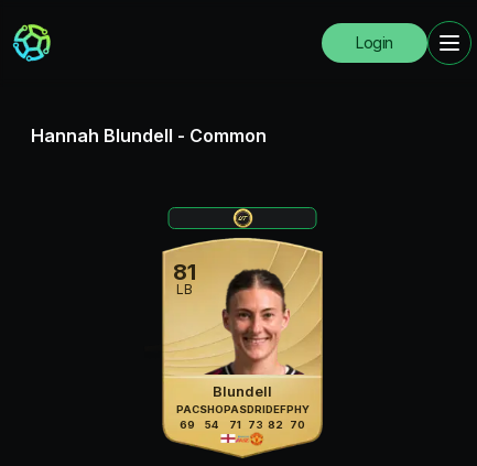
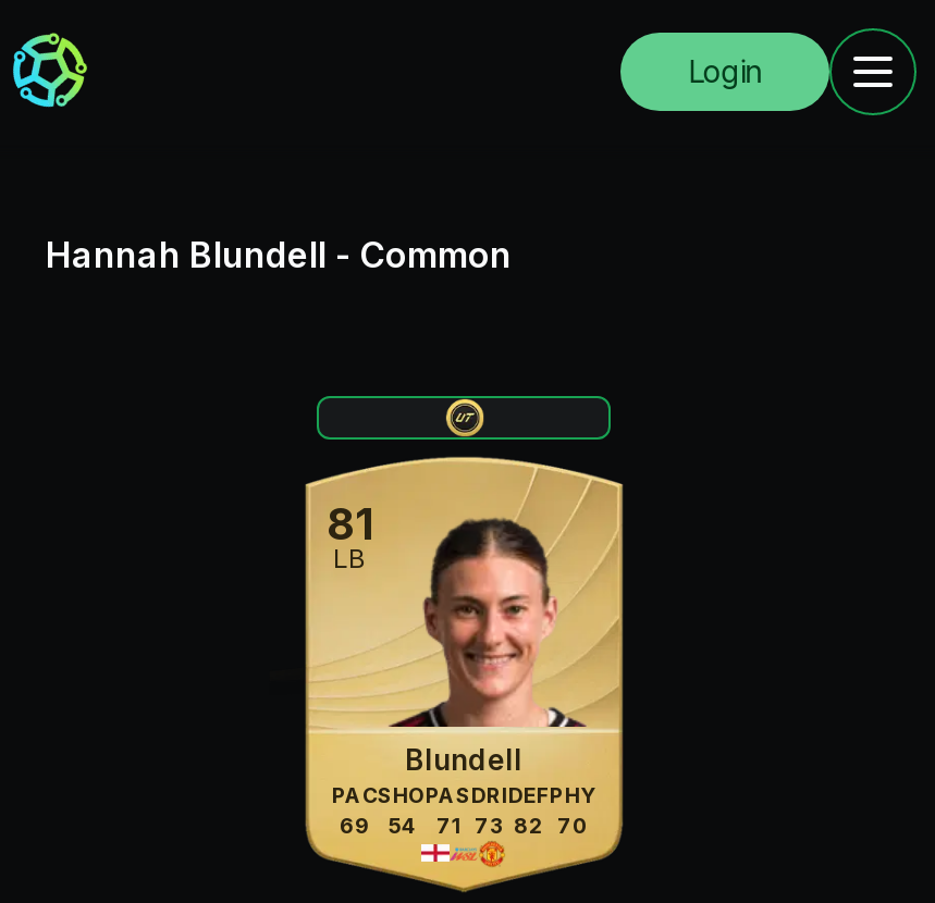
[13,24,50,61] [image] -> [15,35,87,104] [image]

